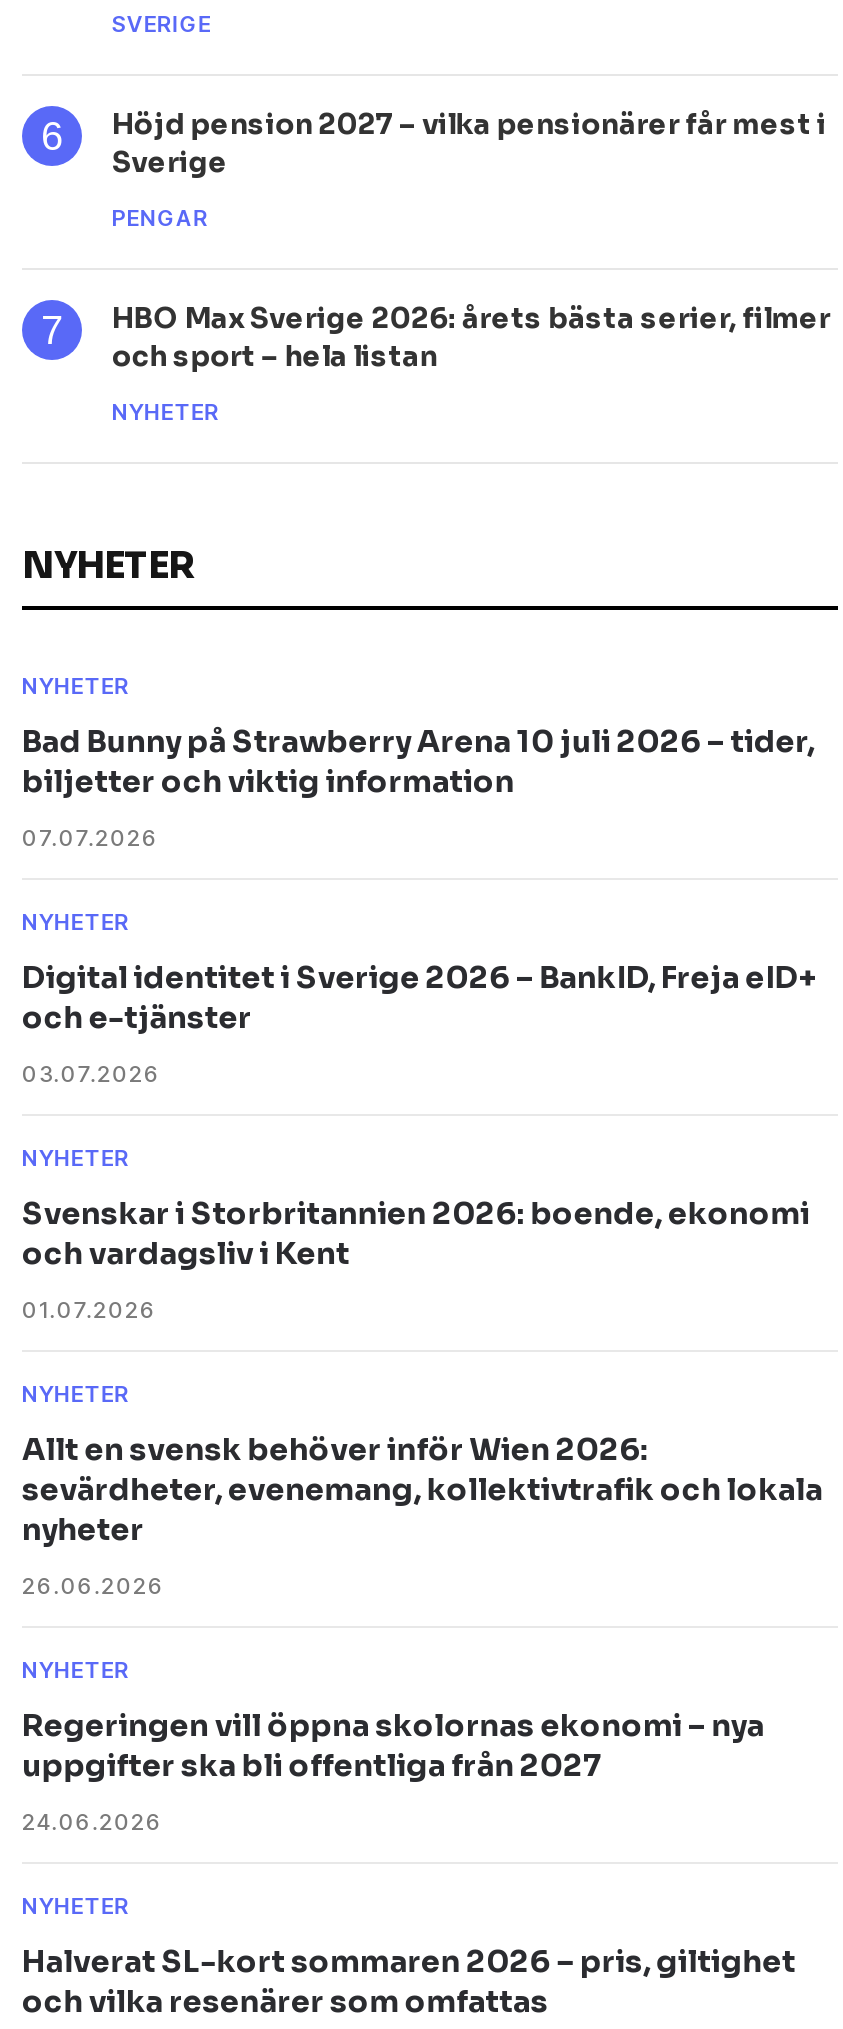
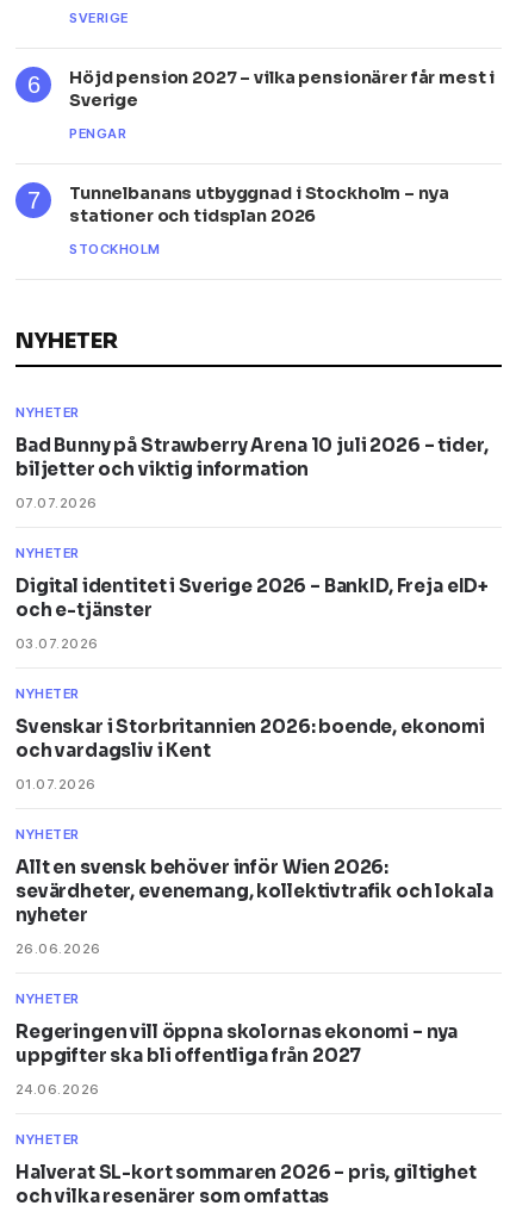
[112,300,831,374] HBO Max Sverige 2026: årets bästa serier, filmer | och sport – hela listan -> [69,182,449,227] Tunnelbanans utbyggnad i Stockholm – nya | stationer och tidsplan 2026
[112,398,220,426] NYHETER -> [69,241,161,258] STOCKHOLM

